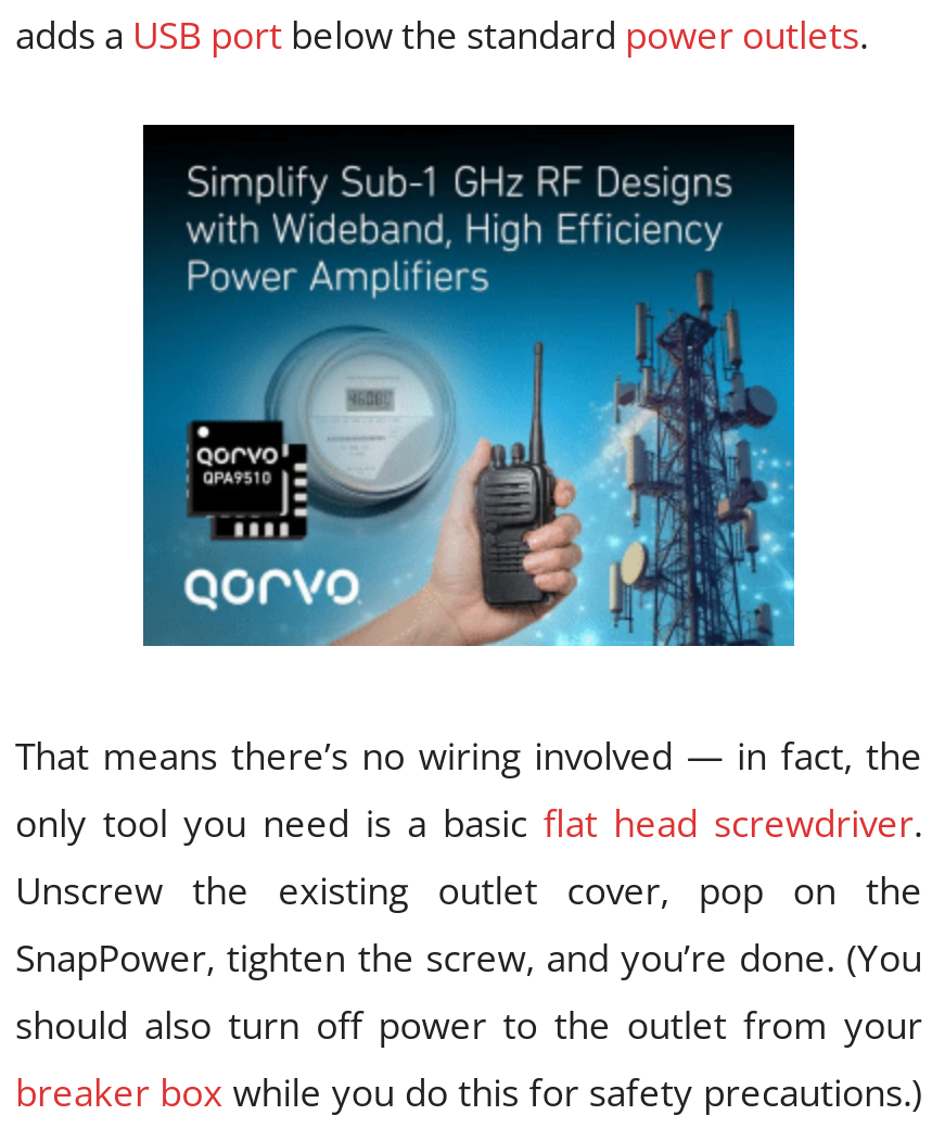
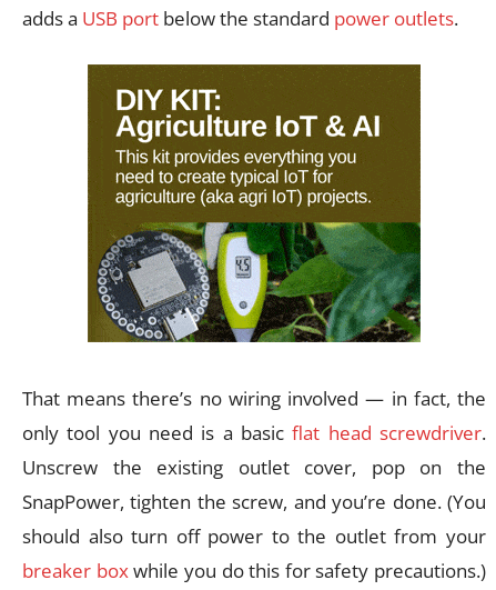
[141,125,796,648] [image] -> [87,63,422,343] [image]

